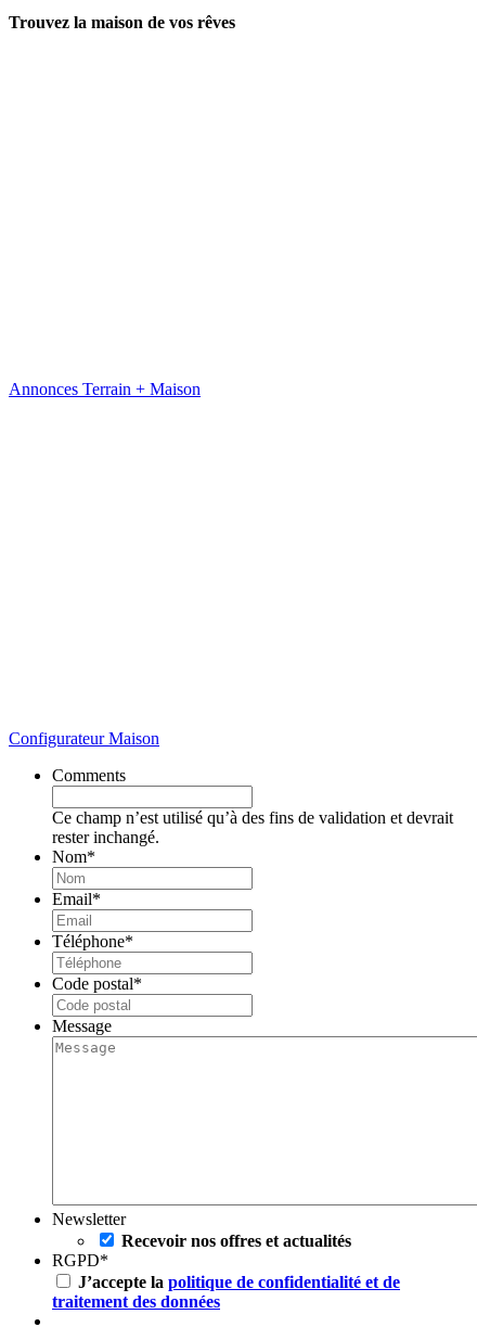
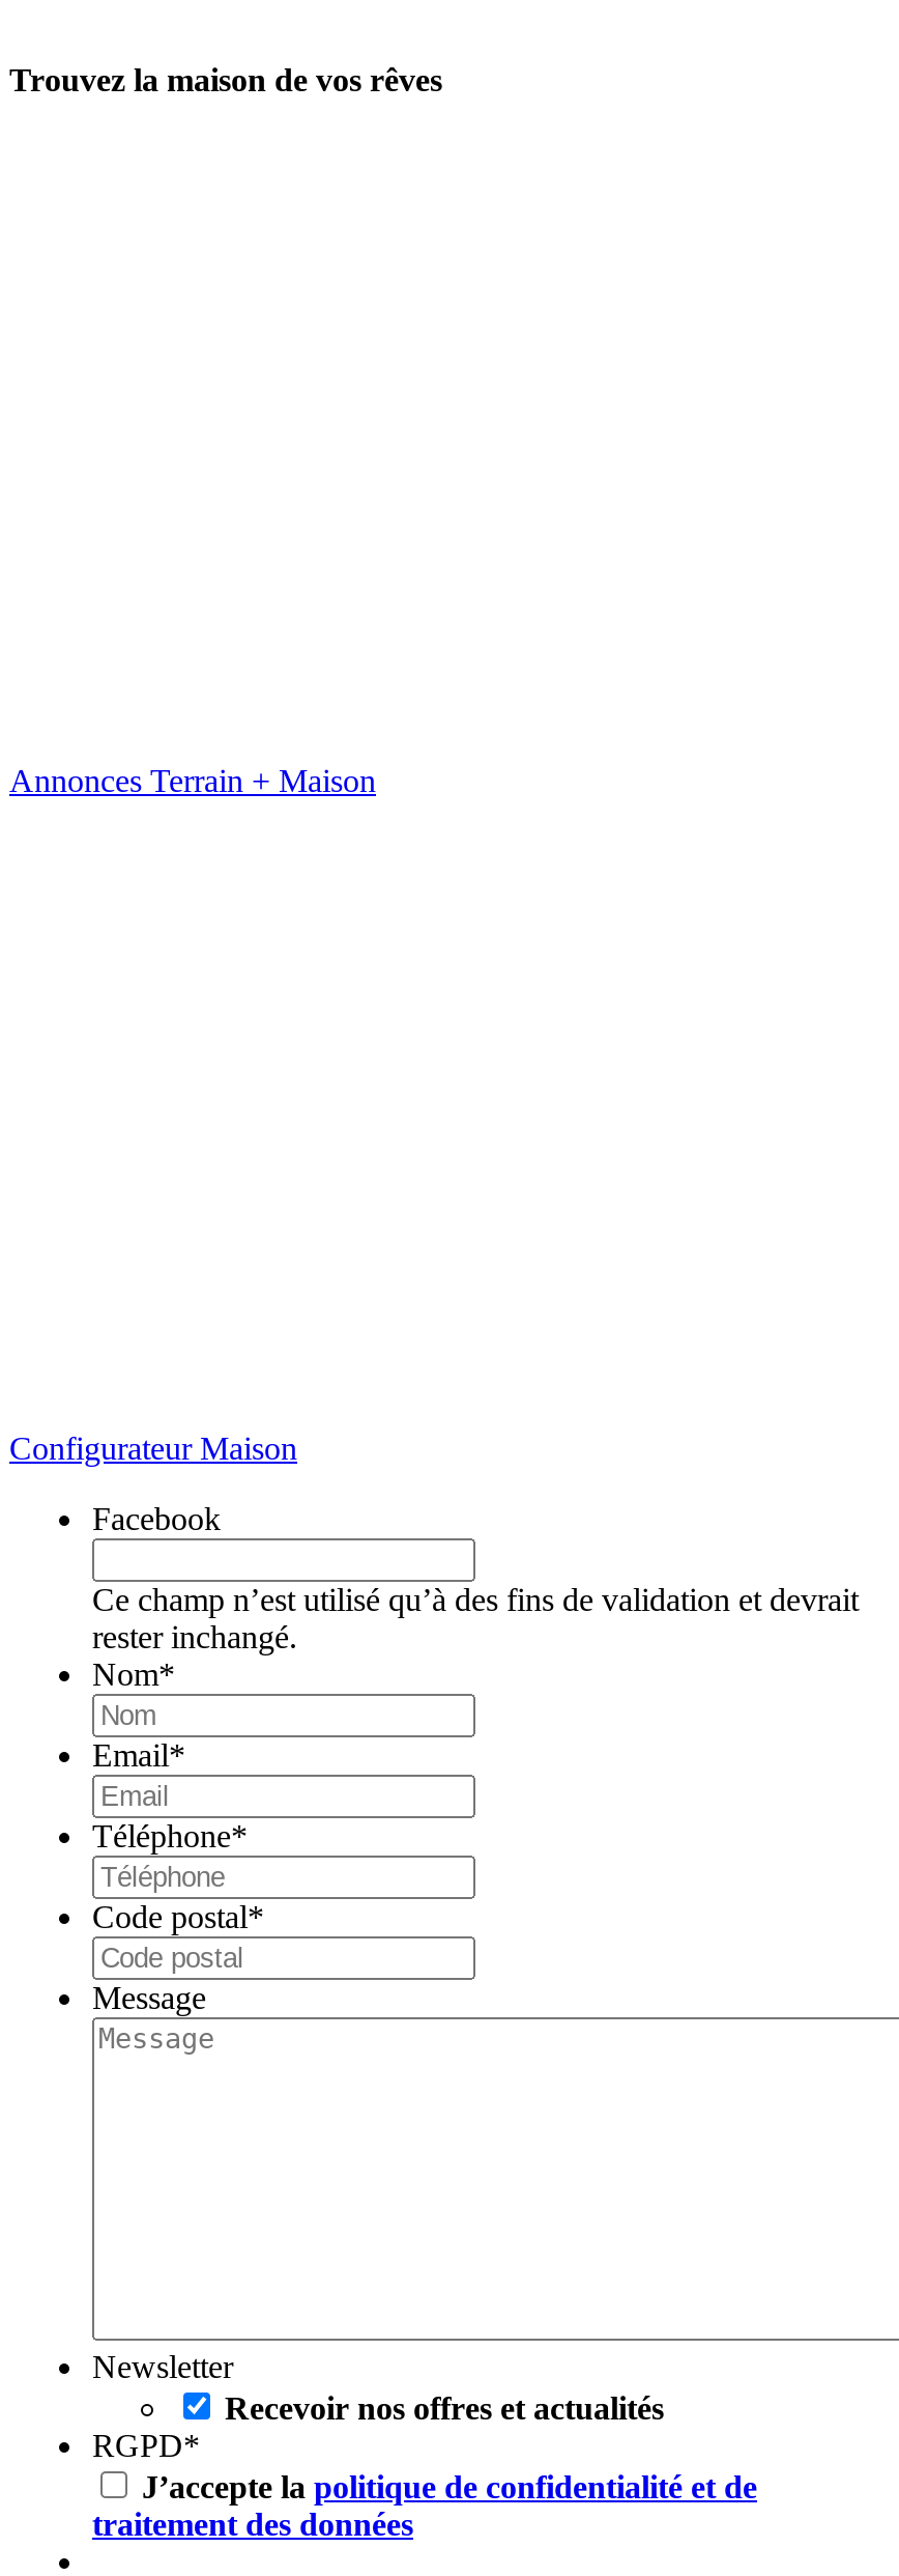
[52,765,126,784] Comments -> [92,1500,221,1535] Facebook

